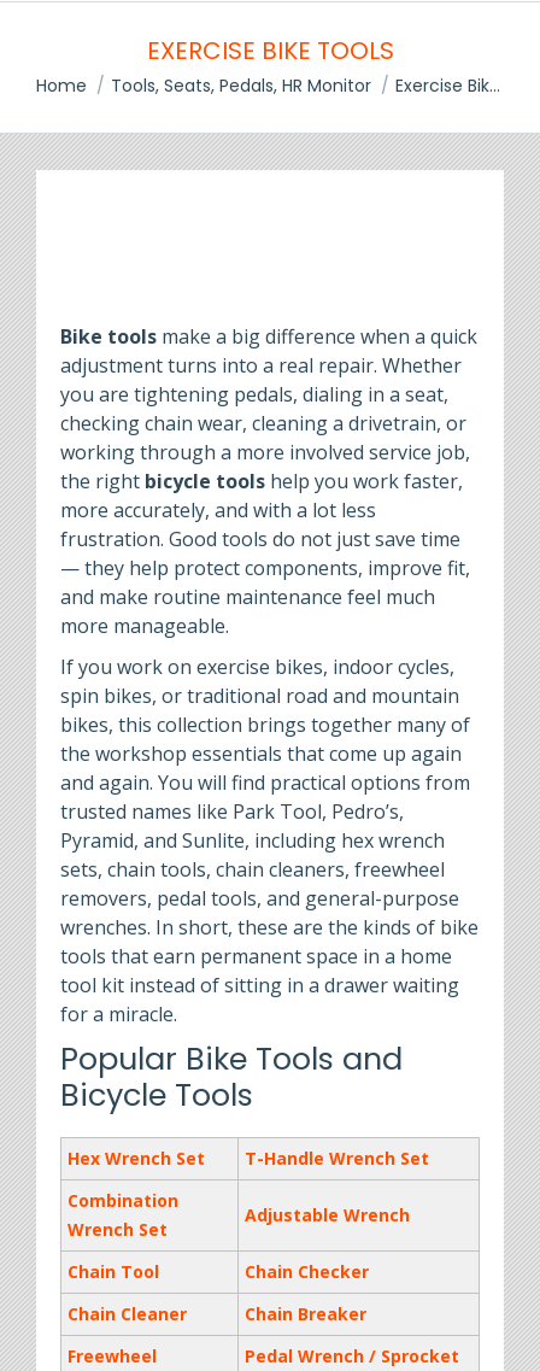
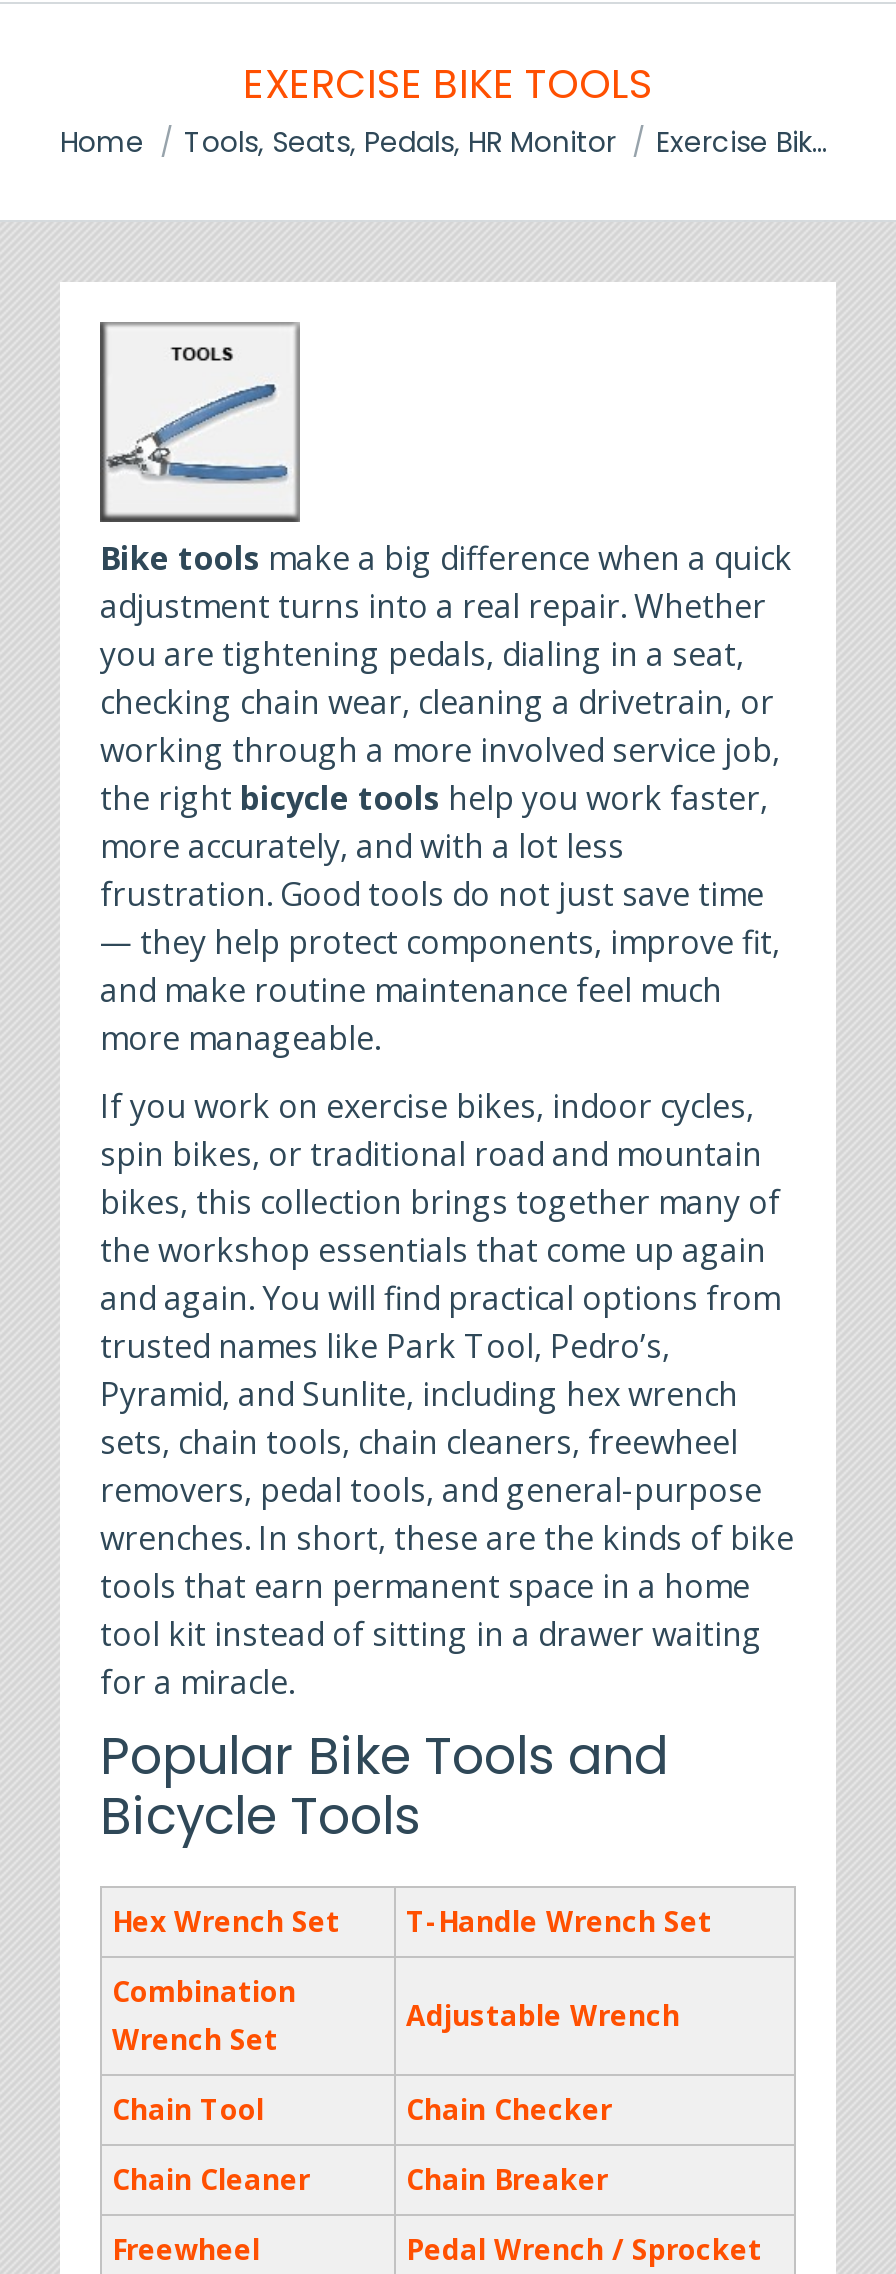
none -> [98,320,302,524] [image]

